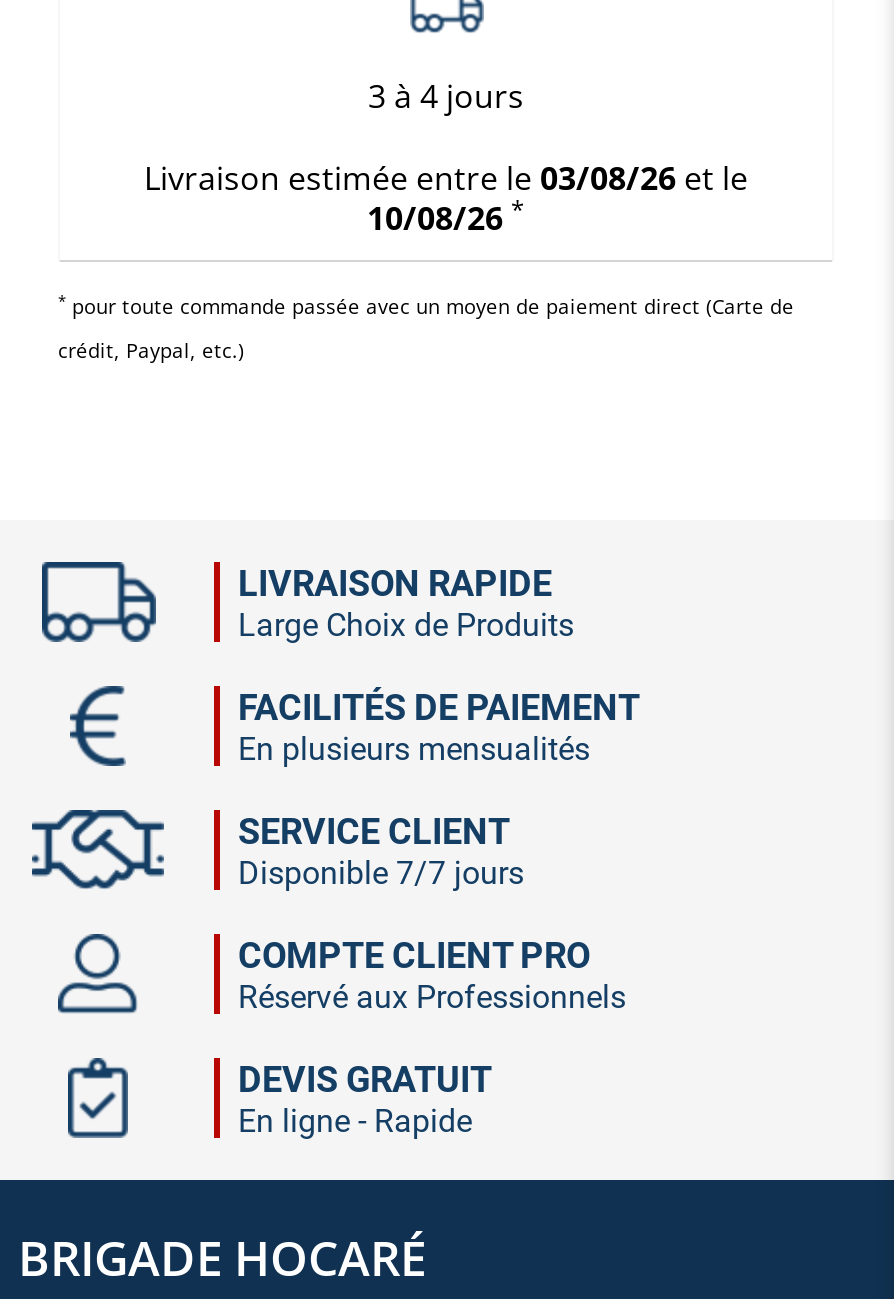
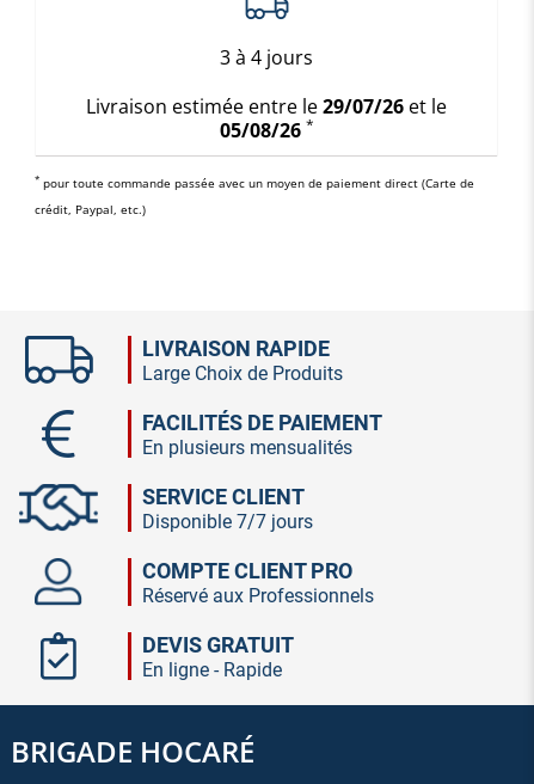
[144,155,748,199] Livraison estimée entre le 03/08/26 et le -> [86,93,447,119] Livraison estimée entre le 29/07/26 et le
[367,191,525,239] 10/08/26 * -> [219,114,314,143] 05/08/26 *

